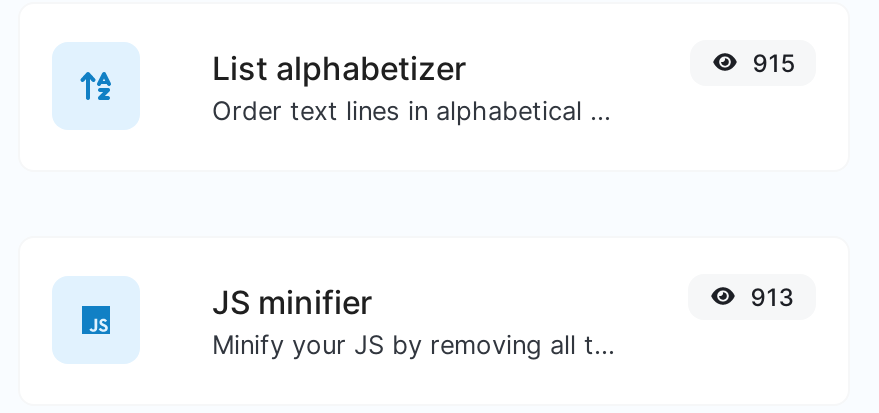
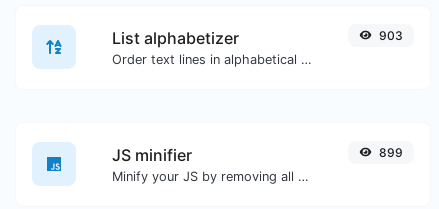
[746,47,794,77] 915 -> [376,28,403,43] 903
[744,281,794,311] 913 -> [376,145,403,160] 899

